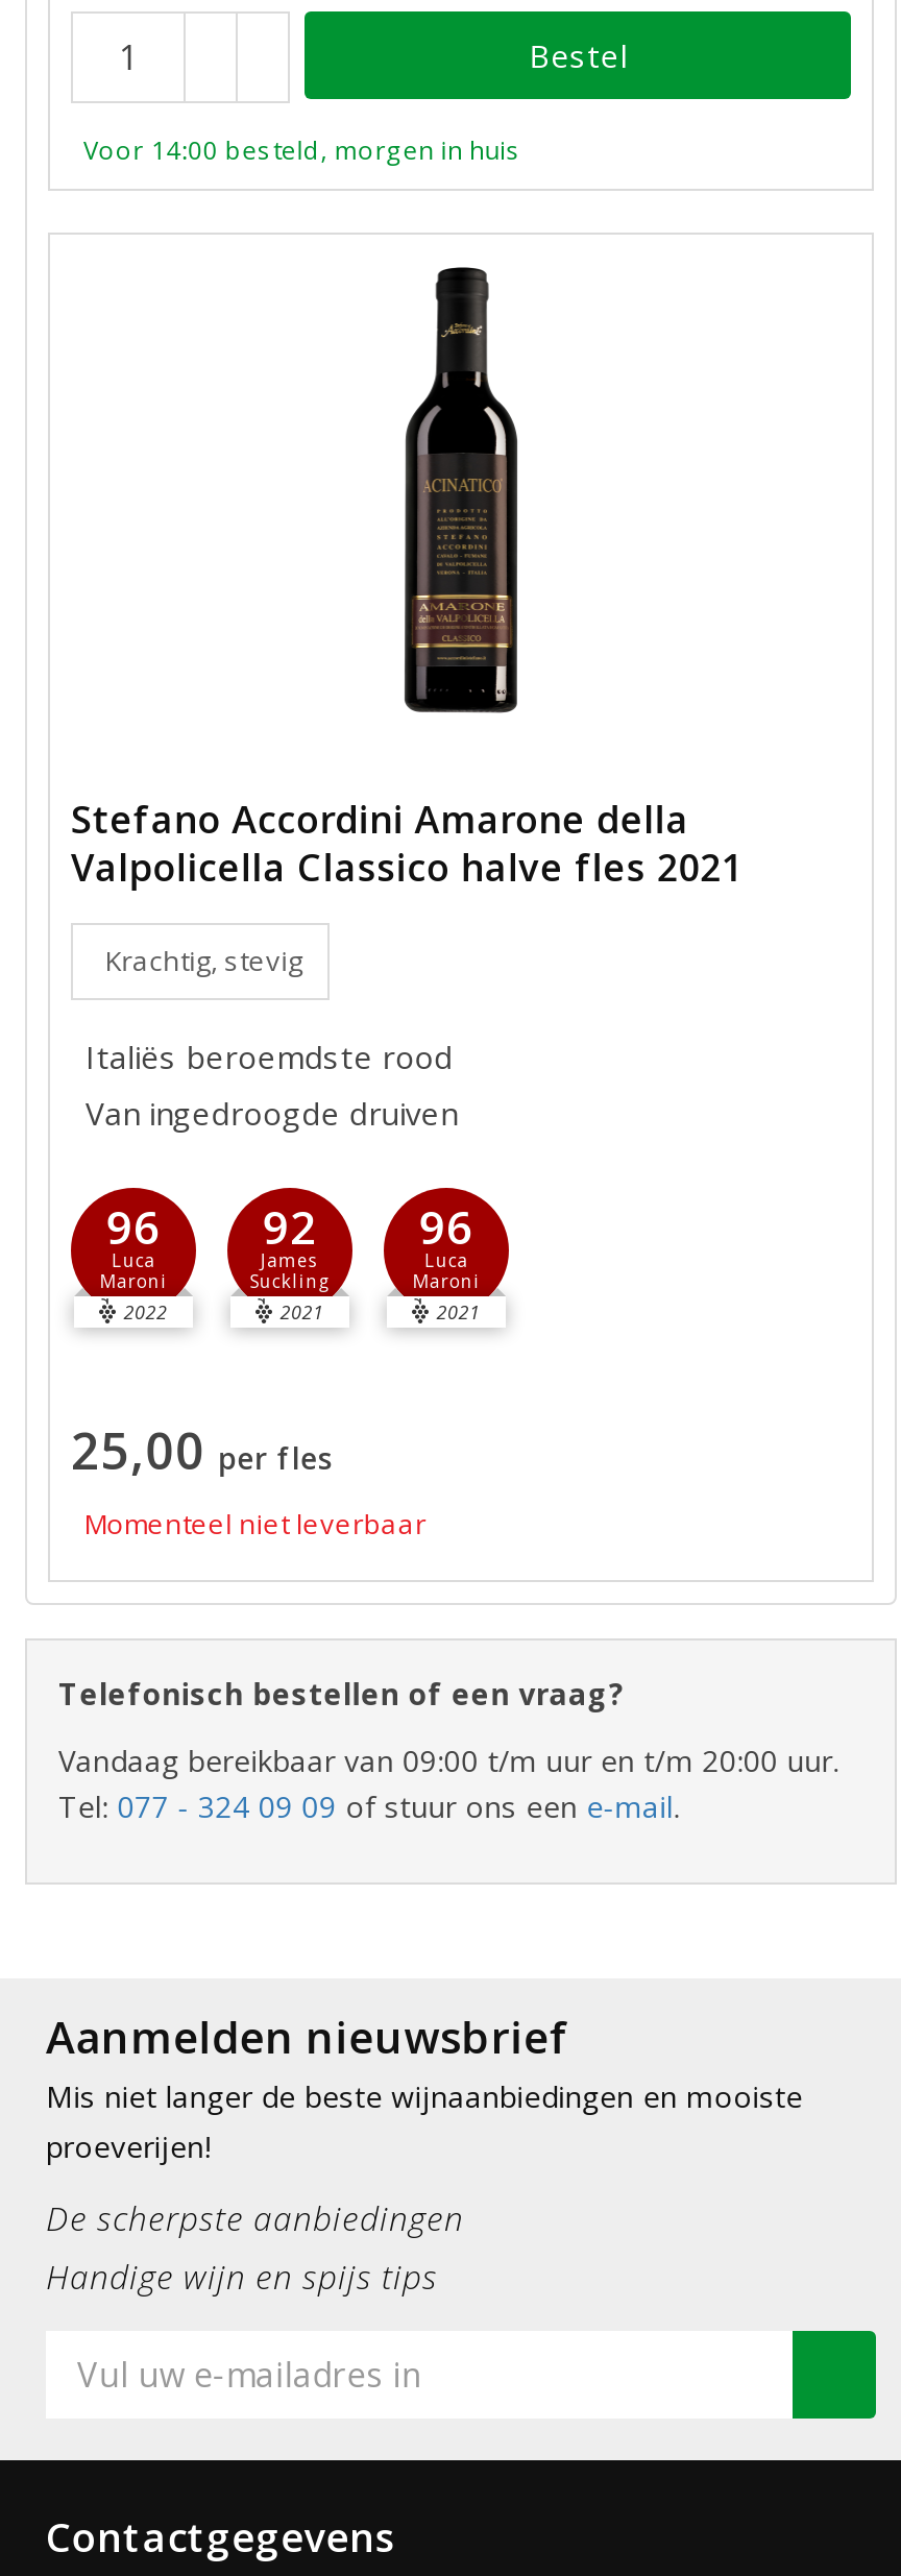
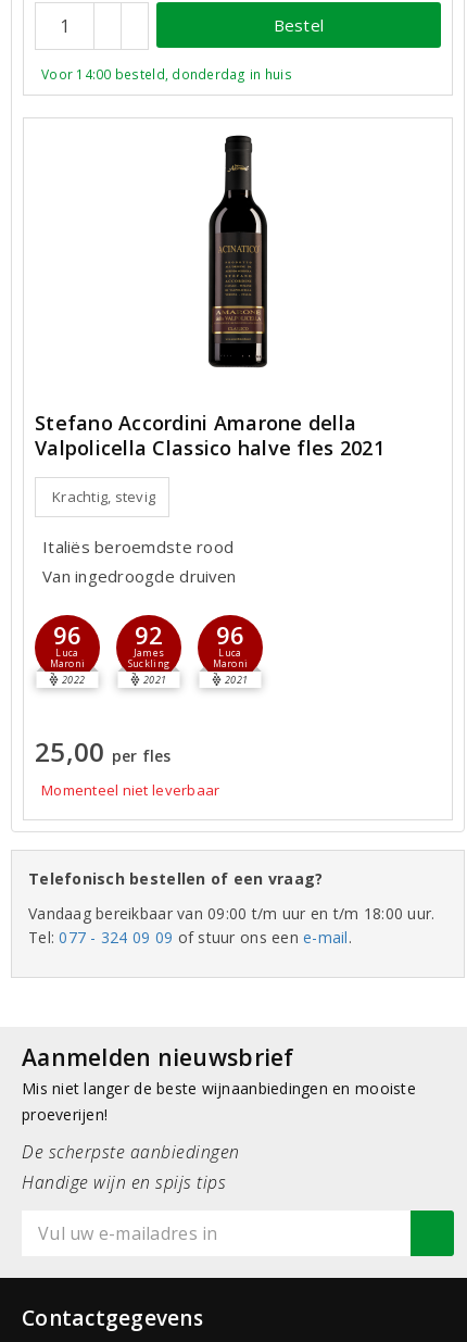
[83,132,522,168] Voor 14:00 besteld, morgen in huis -> [41,65,292,84] Voor 14:00 besteld, donderdag in huis
[58,1741,839,1780] Vandaag bereikbaar van 09:00 t/m uur en t/m 20:00 uur. -> [28,903,435,924] Vandaag bereikbaar van 09:00 t/m uur en t/m 18:00 uur.

